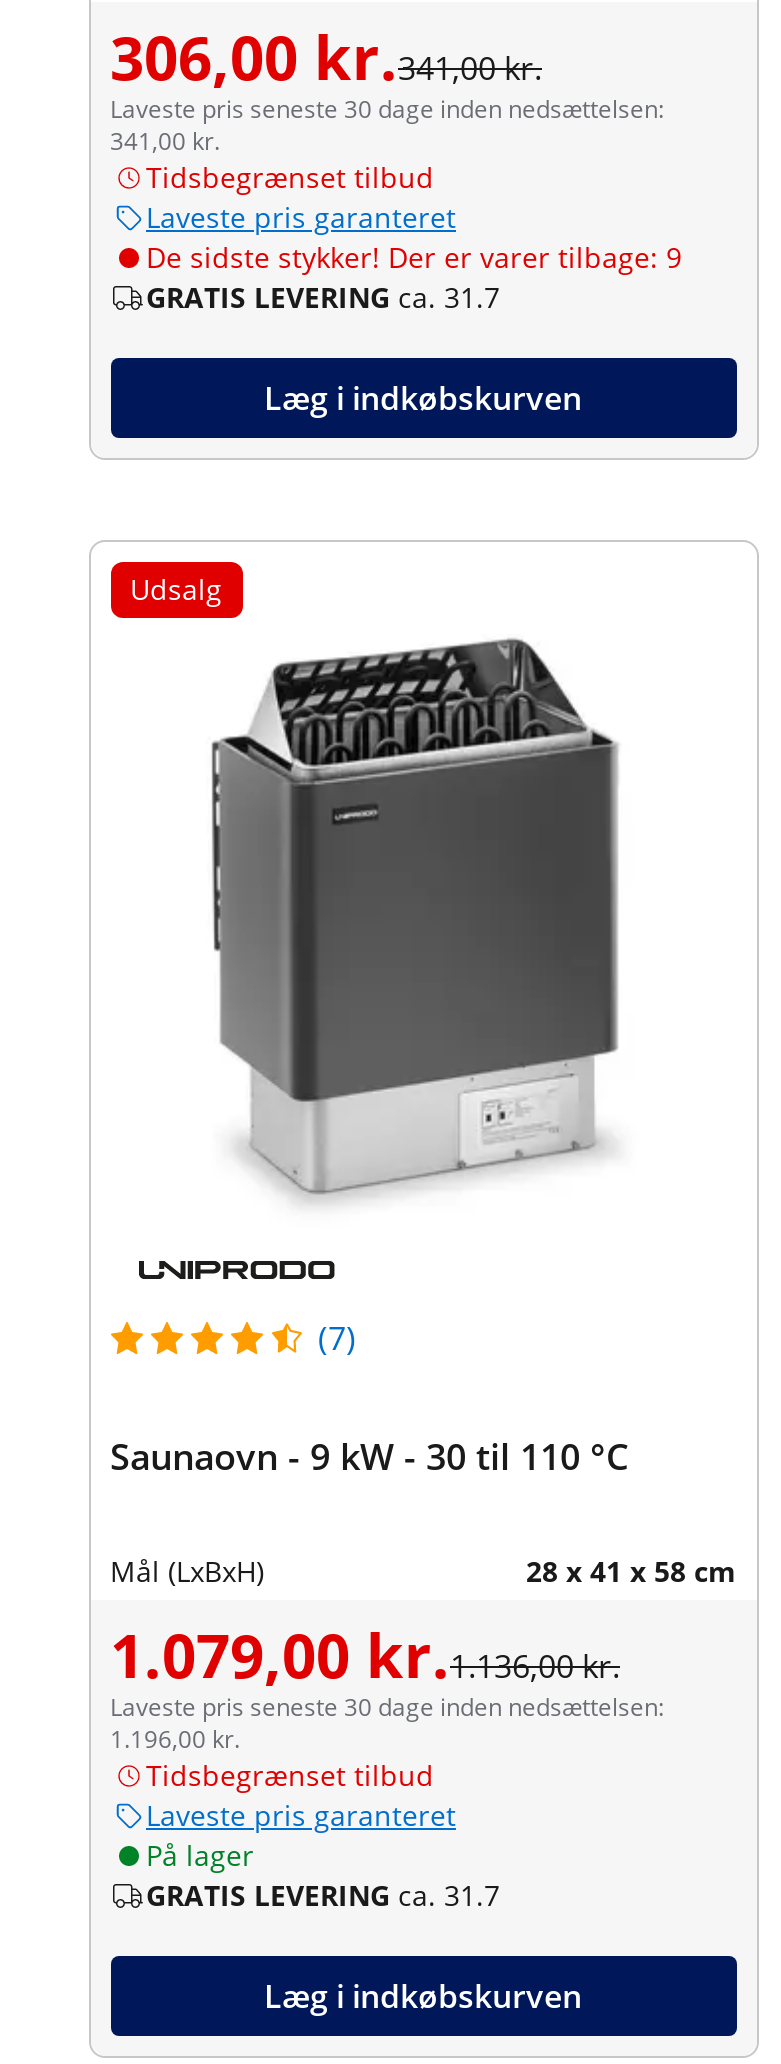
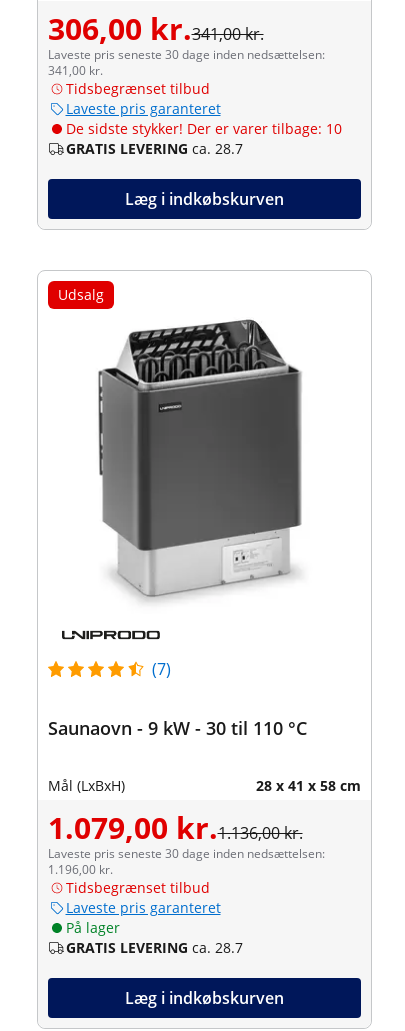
[146,237,682,275] De sidste stykker! Der er varer tilbage: 9 -> [65,119,341,138] De sidste stykker! Der er varer tilbage: 10
[146,277,500,315] GRATIS LEVERING ca. 31.7 -> [65,139,242,158] GRATIS LEVERING ca. 28.7
[146,1875,500,1913] GRATIS LEVERING ca. 31.7 -> [65,938,242,957] GRATIS LEVERING ca. 28.7

